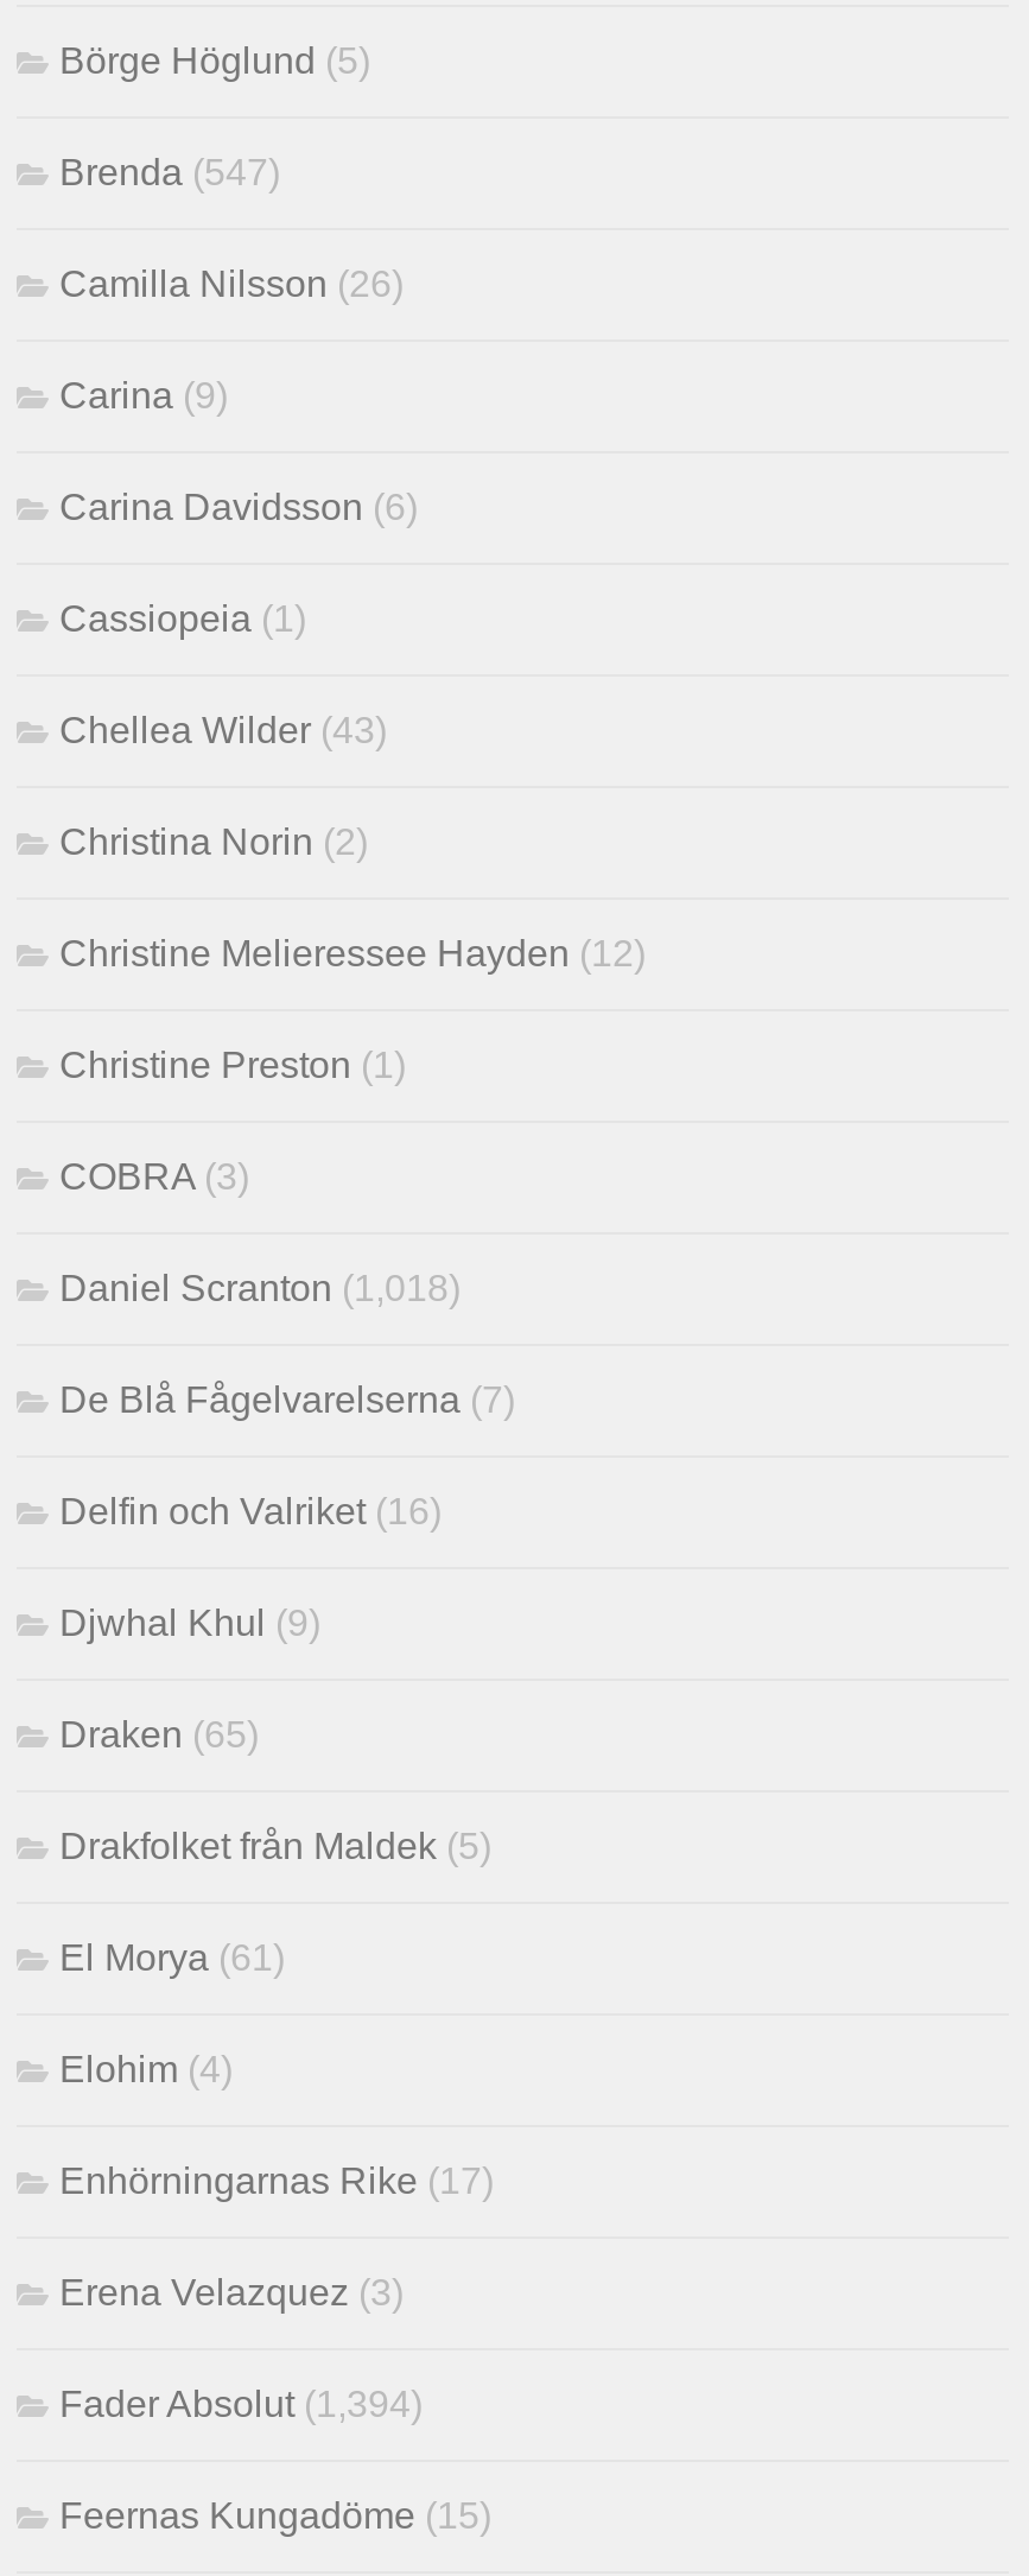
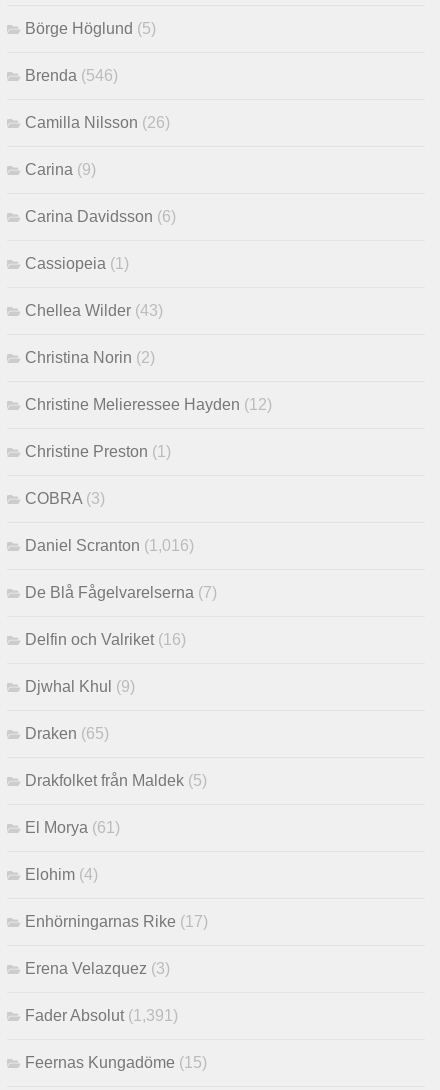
[59,152,280,192] Brenda (547) -> [25,67,118,84] Brenda (546)
[59,1268,460,1308] Daniel Scranton (1,018) -> [25,537,194,554] Daniel Scranton (1,016)
[59,2383,423,2424] Fader Absolut (1,394) -> [25,1007,178,1024] Fader Absolut (1,391)

